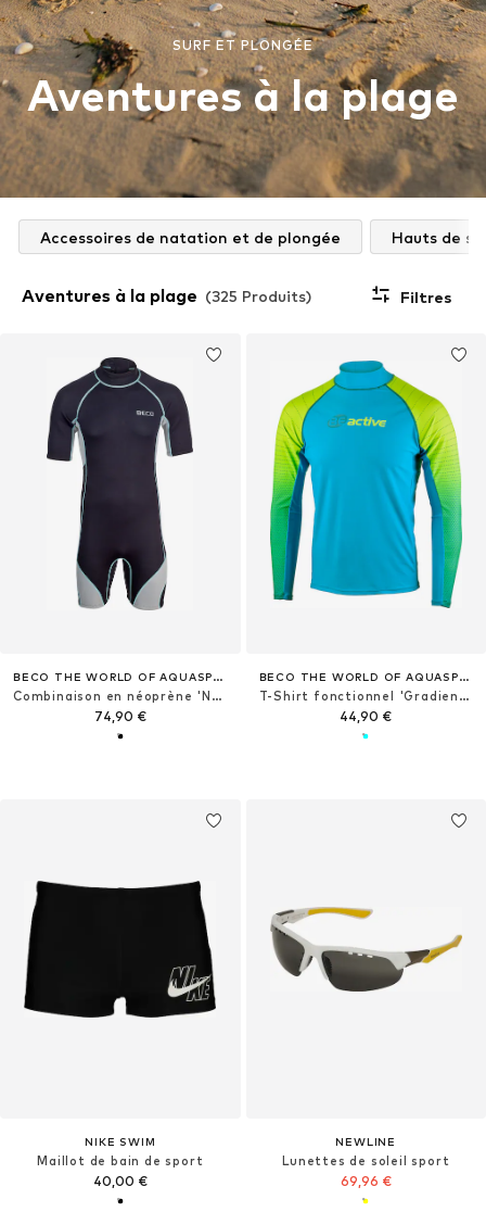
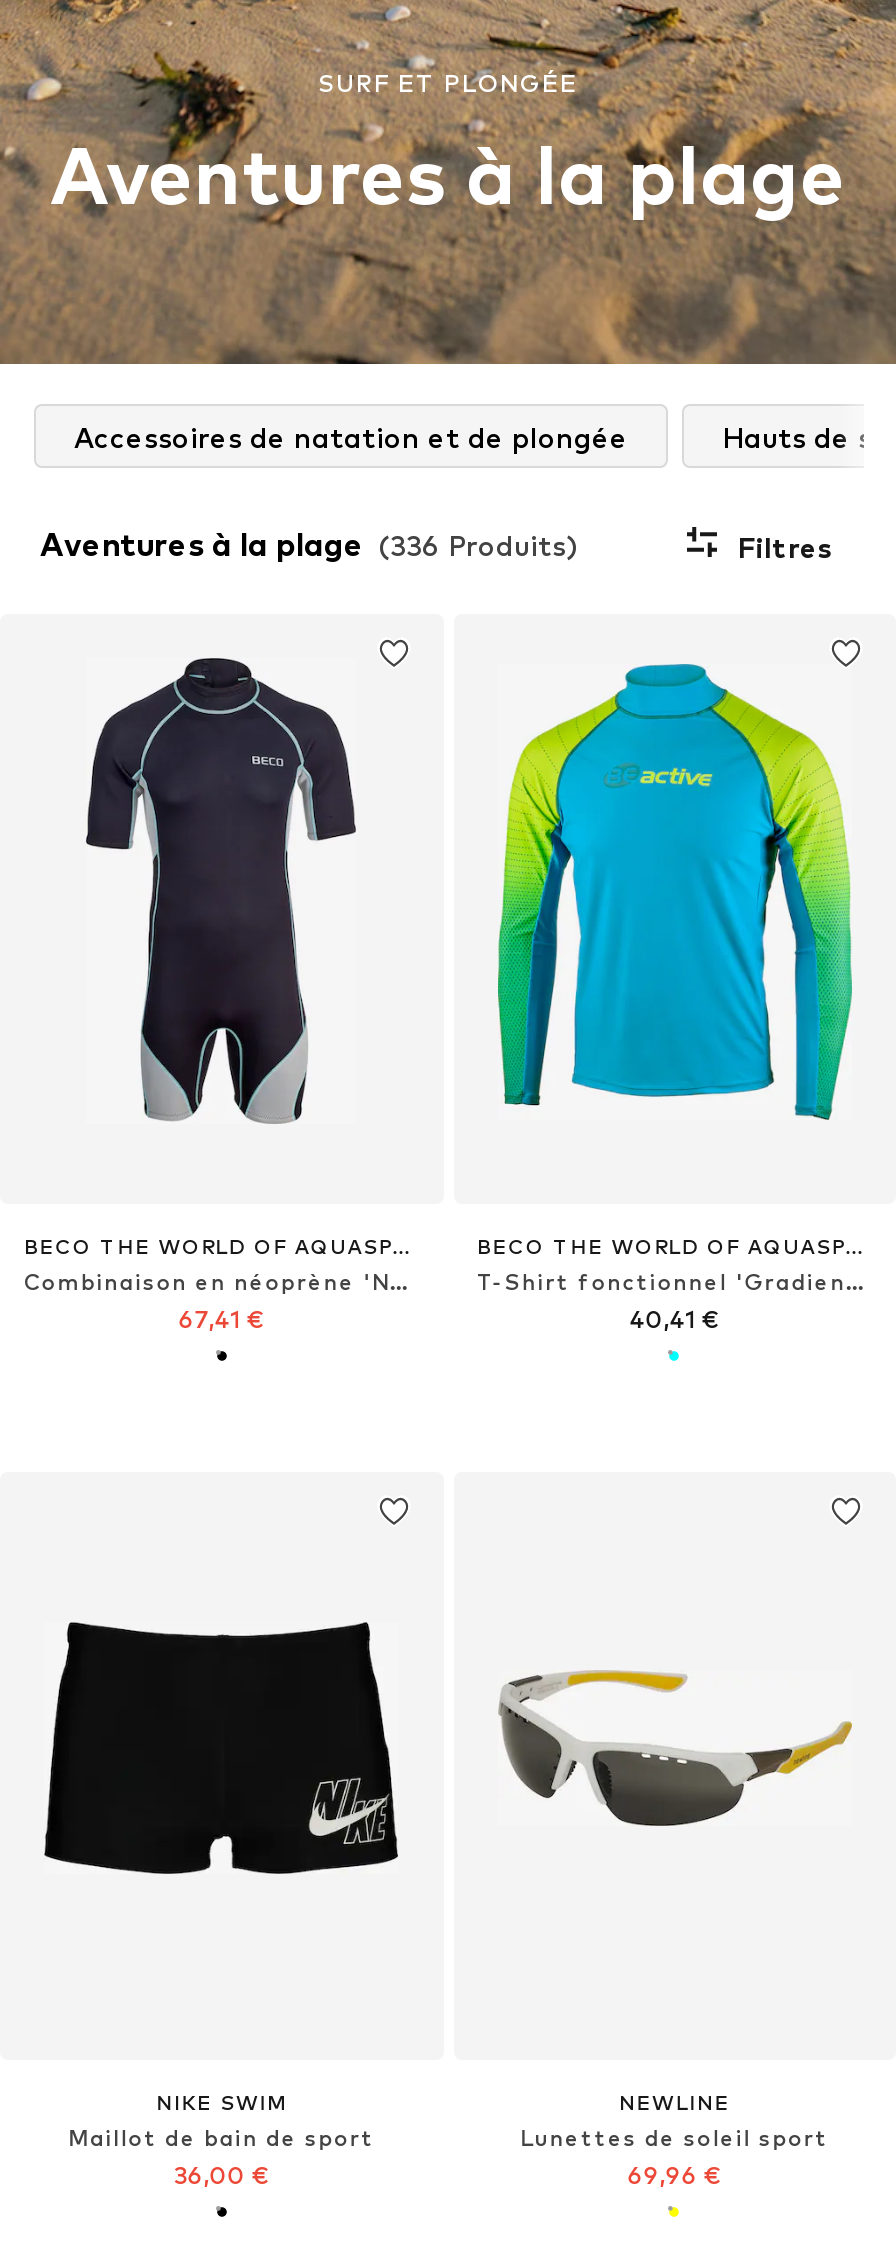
[22,286,311,307] Aventures à la plage (325 Produits) -> [40,527,576,565] Aventures à la plage (336 Produits)
[94,708,146,724] 74,90 € -> [178,1304,264,1334] 67,41 €
[340,708,392,724] 44,90 € -> [630,1304,720,1334] 40,41 €
[93,1173,147,1189] 40,00 € -> [174,2160,270,2190] 36,00 €

